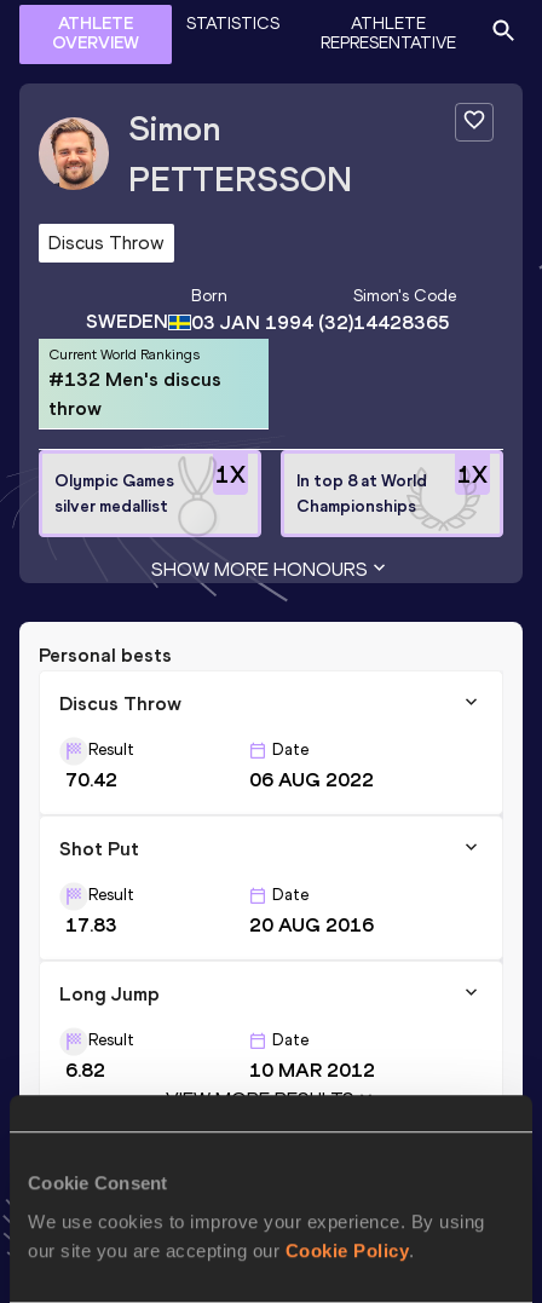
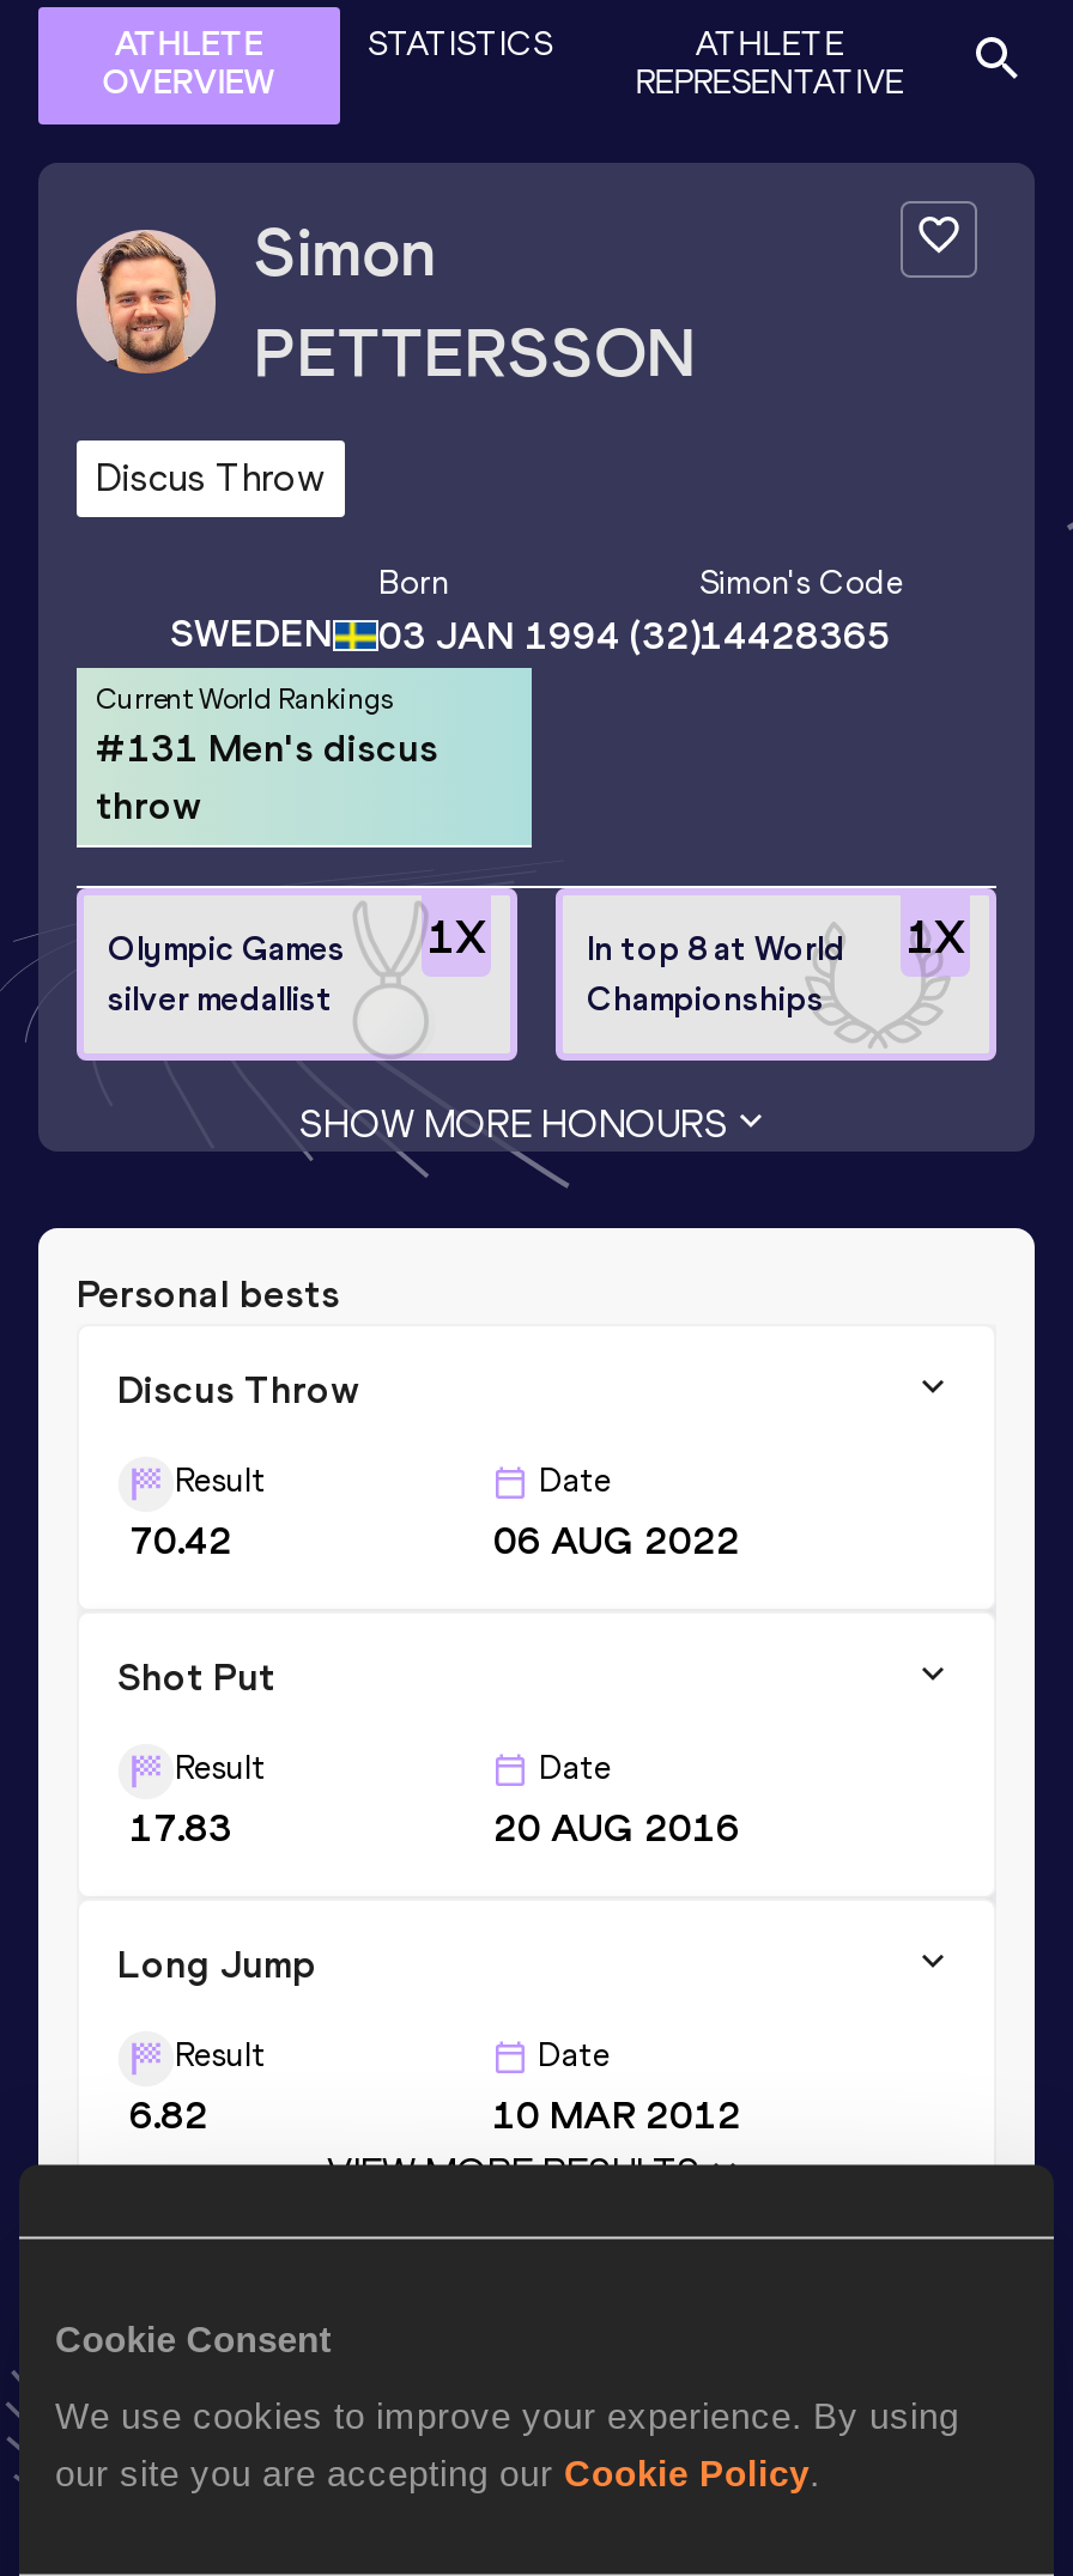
[48,367,221,390] #132 Men's discus -> [96,724,438,770] #131 Men's discus

